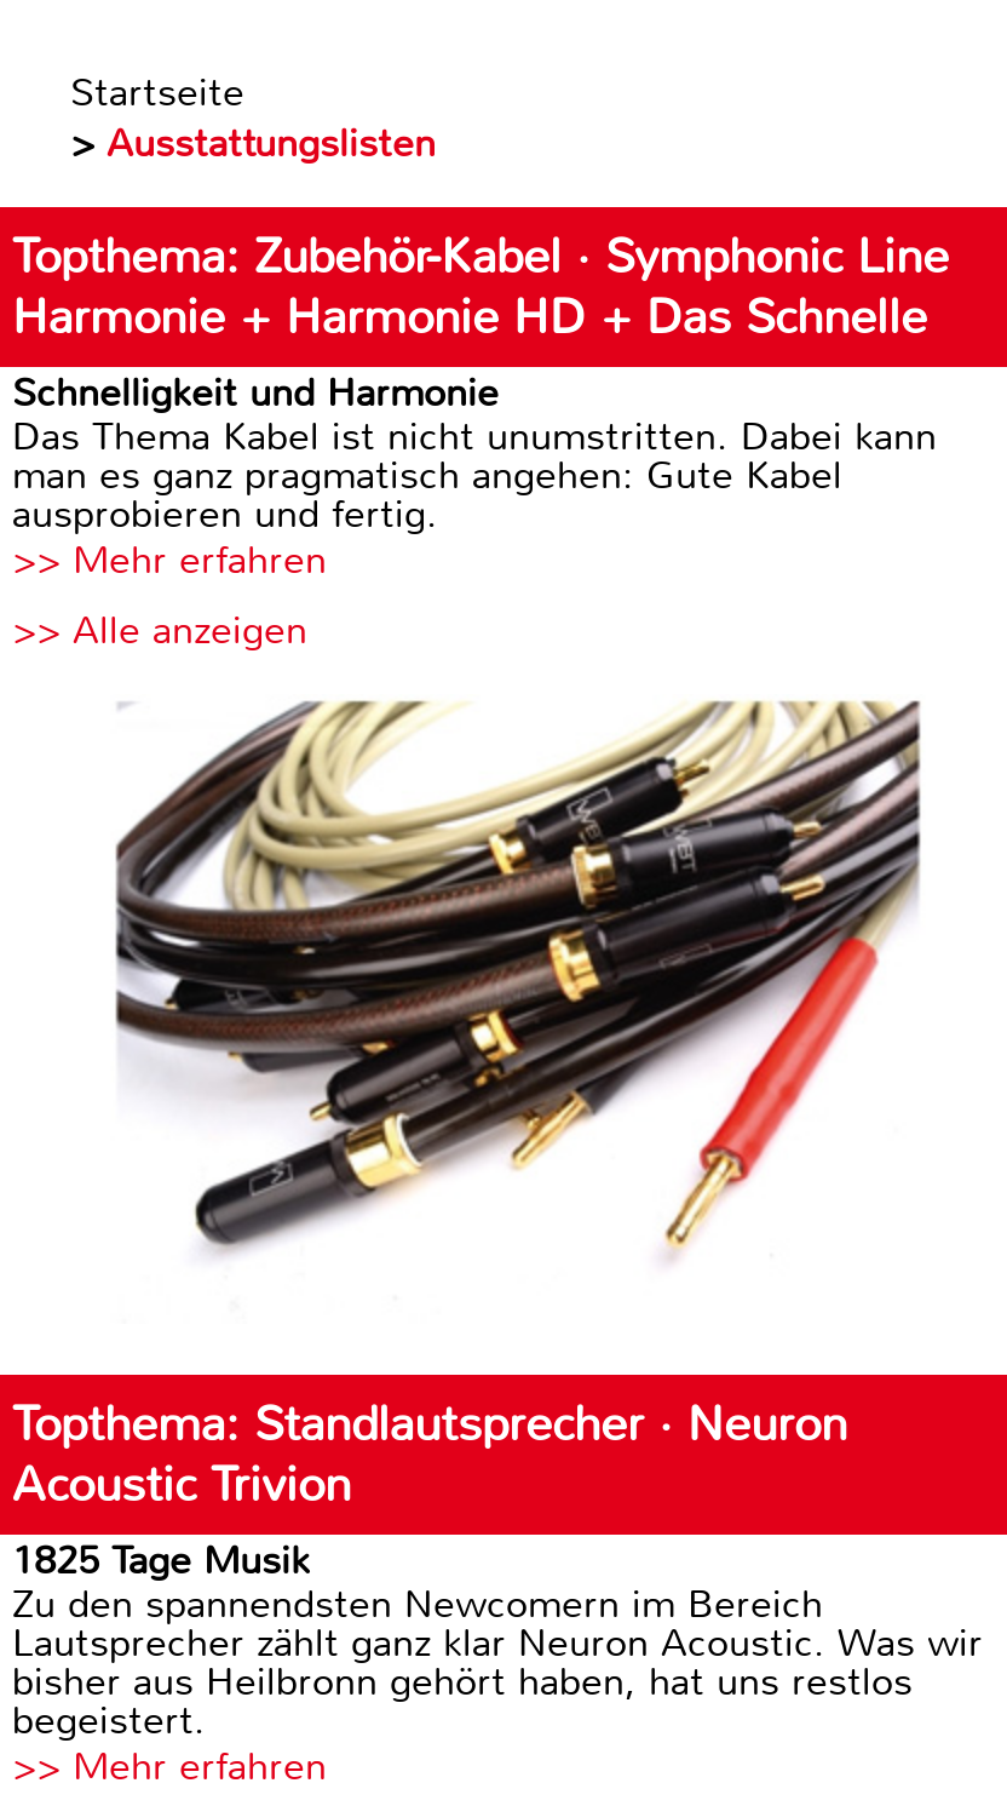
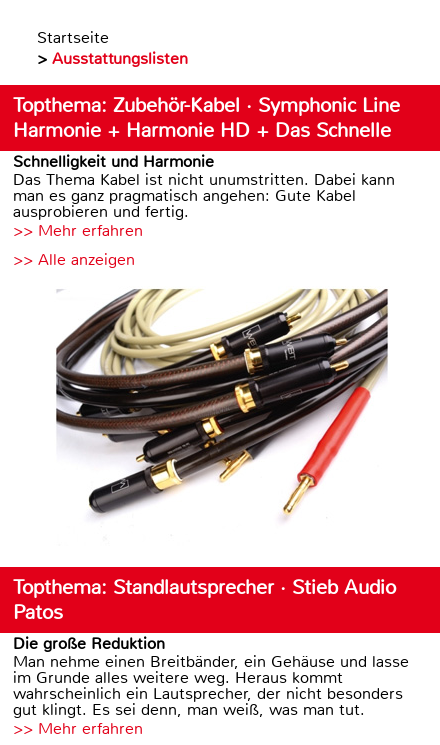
[12,1394,983,1745] Topthema: Standlautsprecher · Neuron | Acoustic Trivion | 1825 Tage Musik | Zu den spannendsten Newcomern im Bereich | Lautsprecher zählt ganz klar Neuron Acoustic. Was wir | bisher aus Heilbronn gehört haben, hat uns restlos | begeistert. -> [13,575,409,720] Topthema: Standlautsprecher · Stieb Audio | Patos | Die große Reduktion | Man nehme einen Breitbänder, ein Gehäuse und lasse | im Grunde alles weitere weg. Heraus kommt | wahrscheinlich ein Lautsprecher, der nicht besonders | gut klingt. Es sei denn, man weiß, was man tut.

